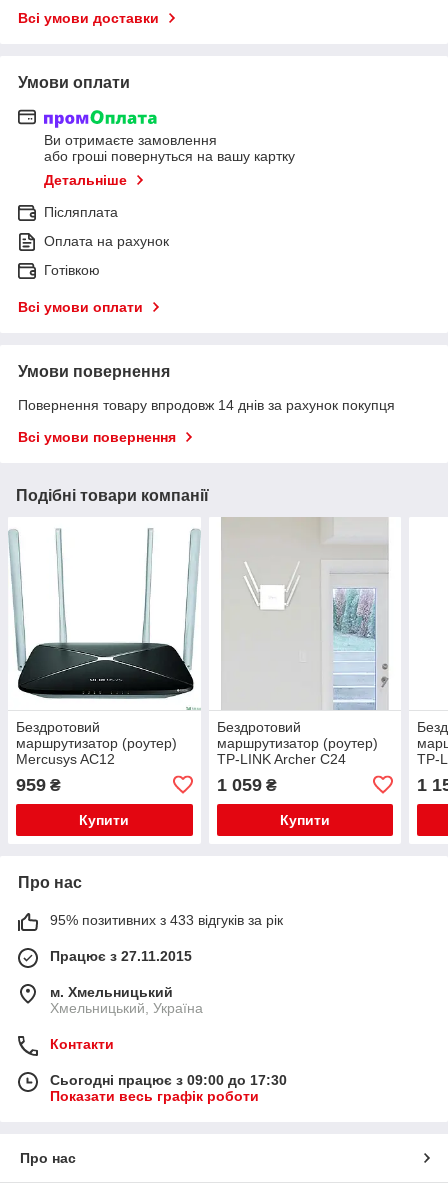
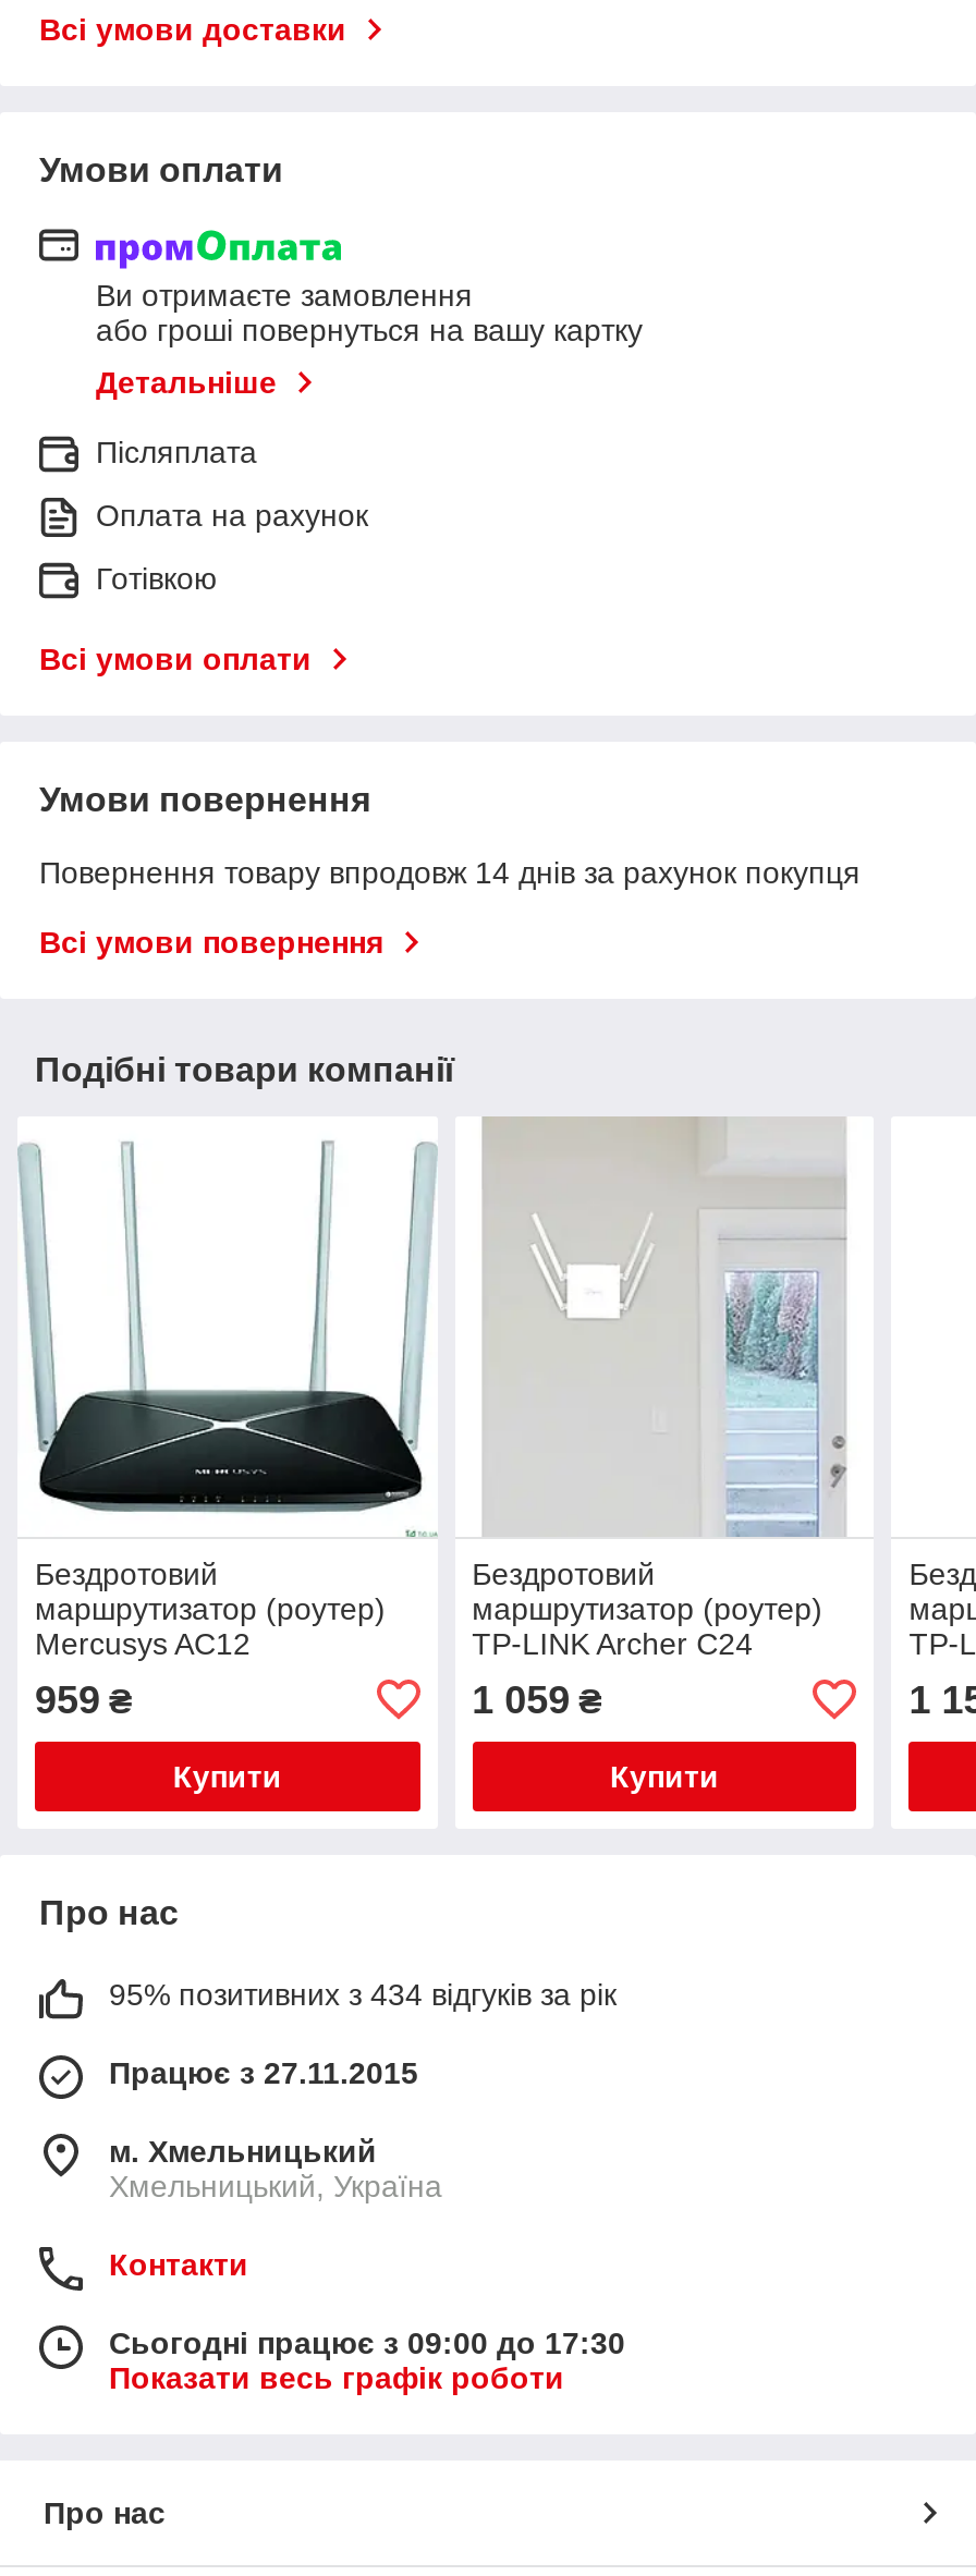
[50,912,283,928] 95% позитивних з 433 відгуків за рік -> [109,1976,617,2011] 95% позитивних з 434 відгуків за рік

